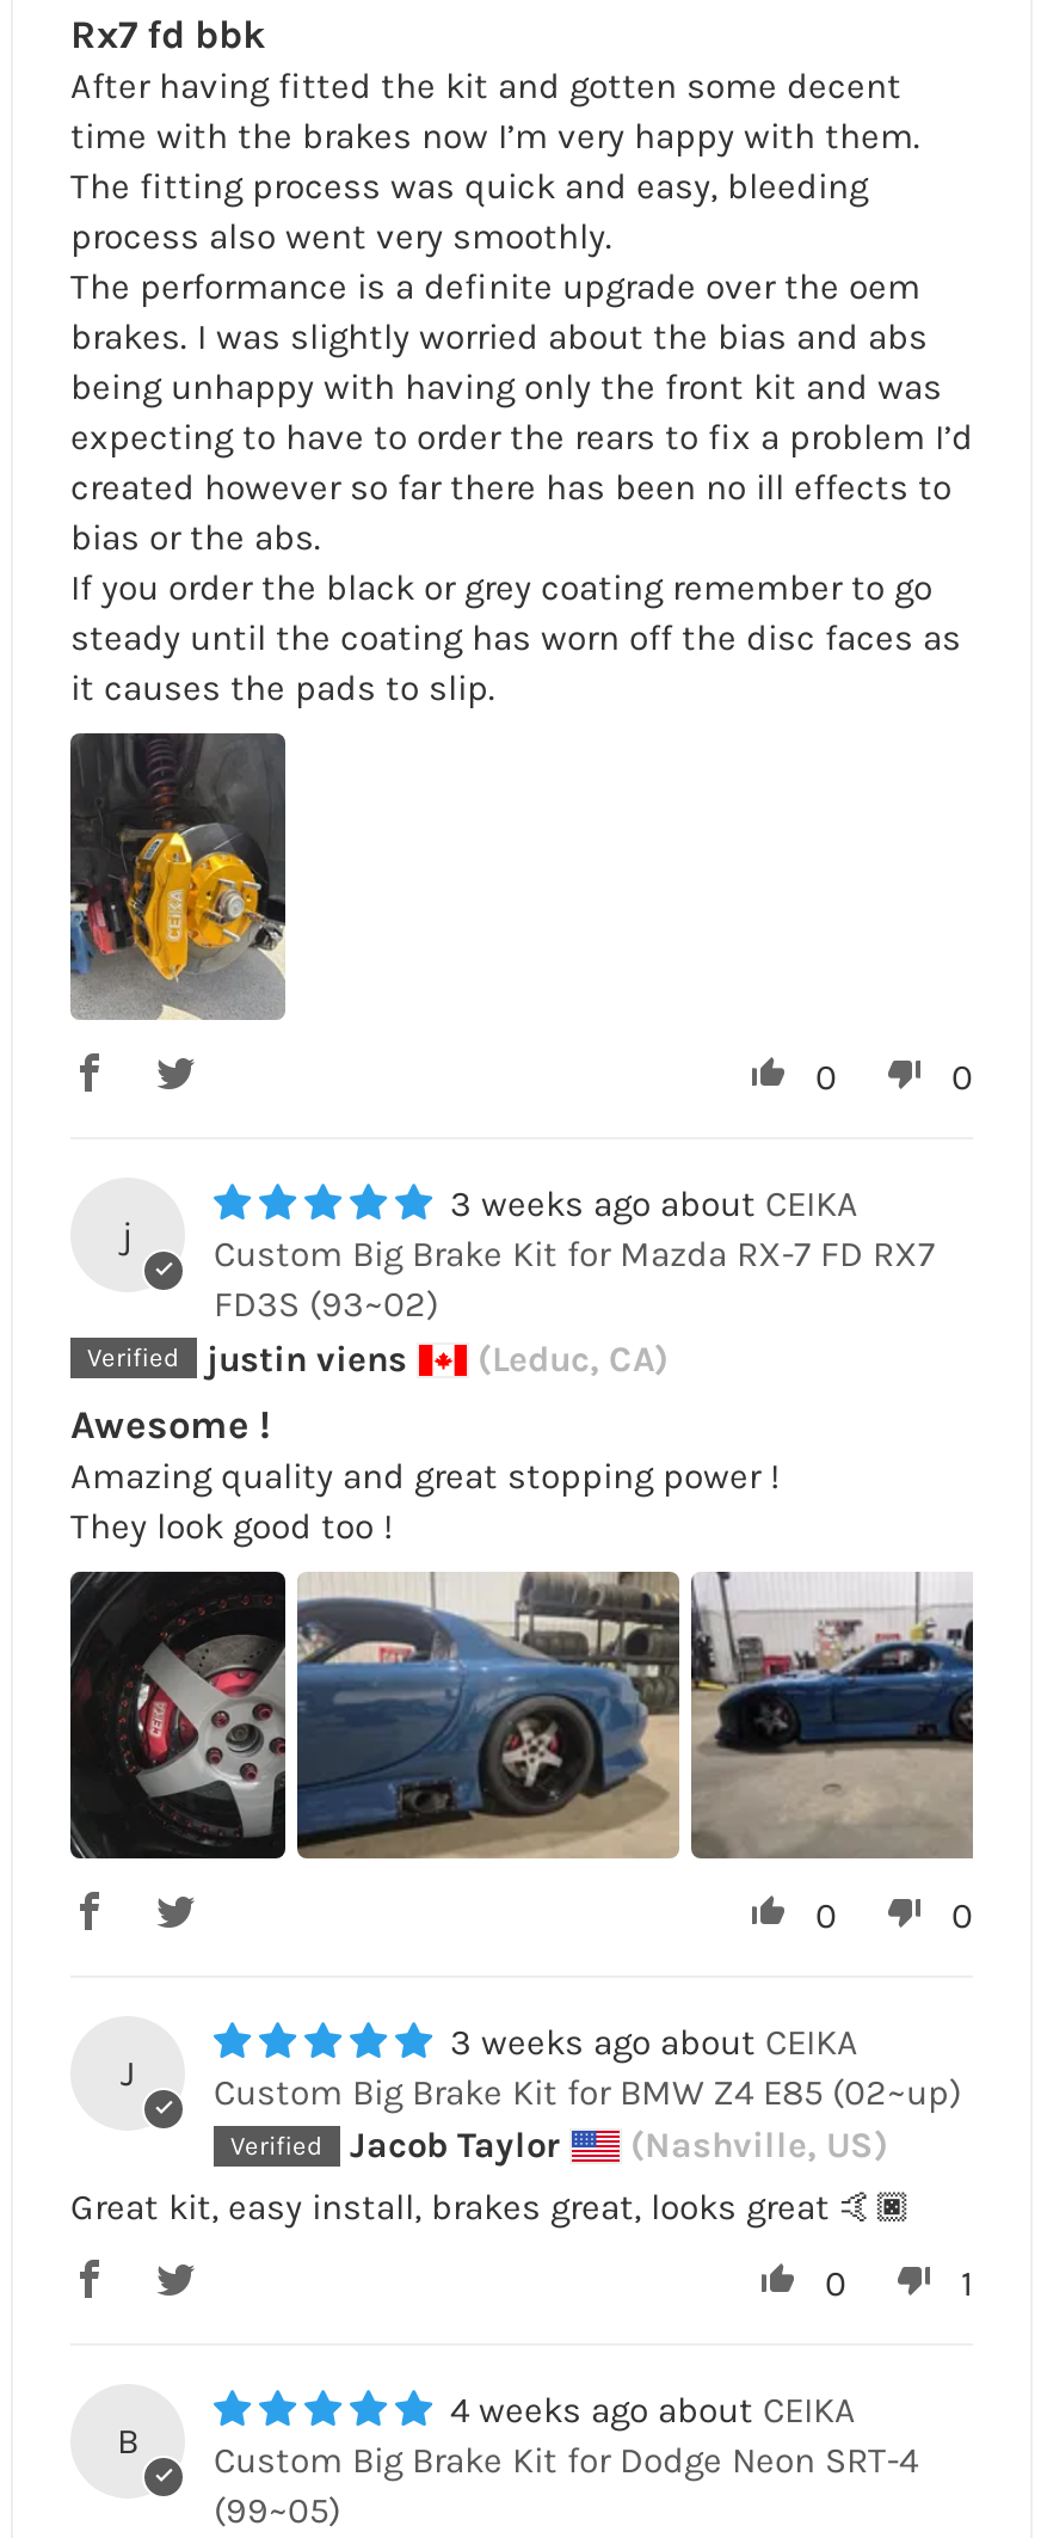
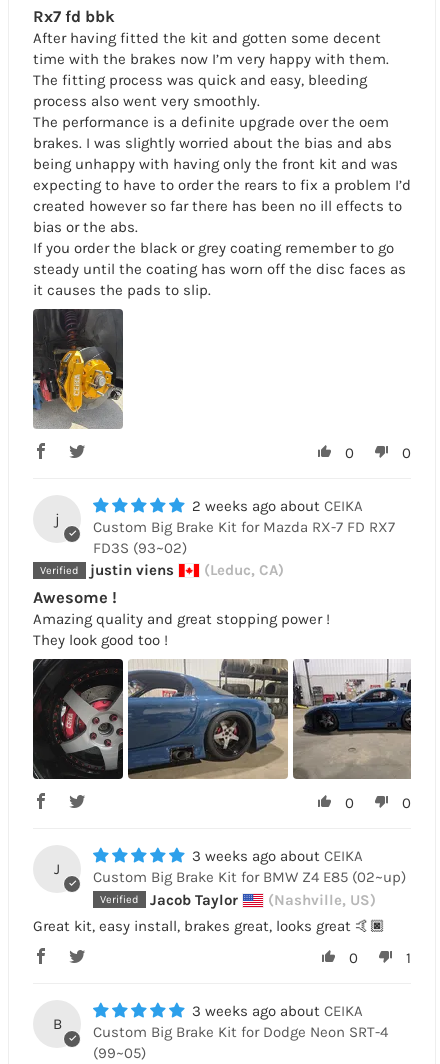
[450,1184,651,1227] 3 weeks ago -> [192,497,276,515] 2 weeks ago
[450,2389,648,2432] 4 weeks ago -> [192,1002,276,1020] 3 weeks ago

